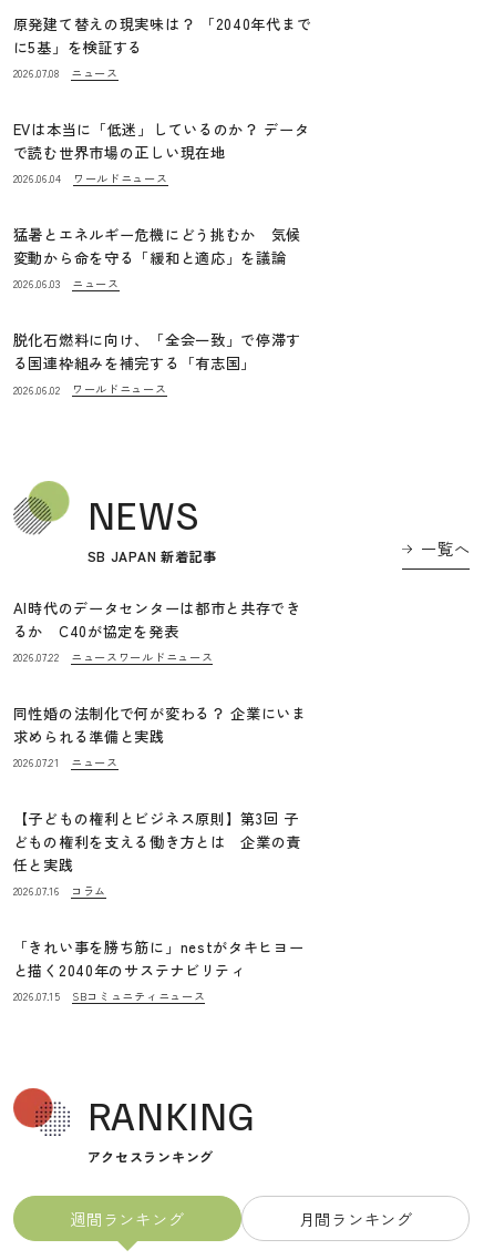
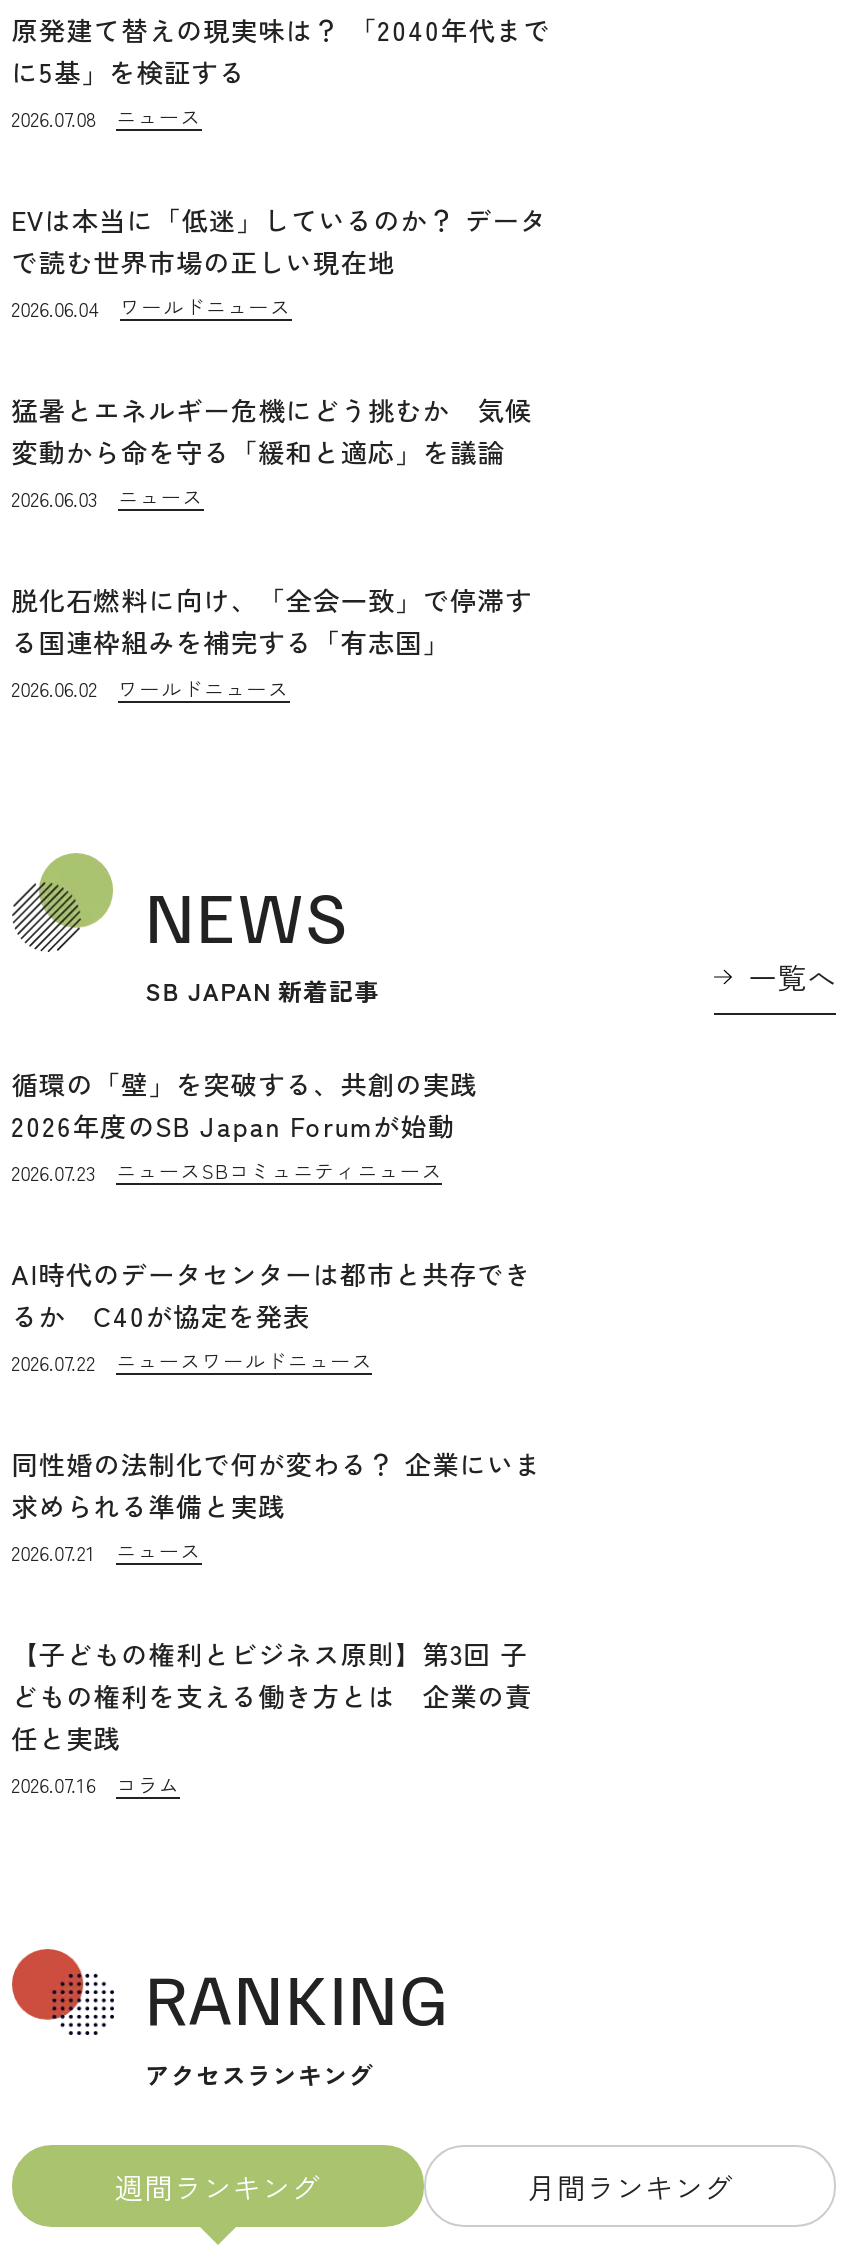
none -> [11,1064,505,1187] 循環の「壁」を突破する、共創の実践 | 2026年度のSB Japan Forumが始動 | 2026.07.23 | ニュースSBコミュニティニュース
moved [13,597,307,899] -> [11,1254,542,1799]: AI時代のデータセンターは都市と共存でき | るか C40が協定を発表 | 2026.07.22 | ... | 2026.07.16 | コラム
[13,937,304,1004] 「きれい事を勝ち筋に」nestがタキヒヨー | と描く2040年のサステナビリティ | 2026.07.15 | SBコミュニティニュース -> none

